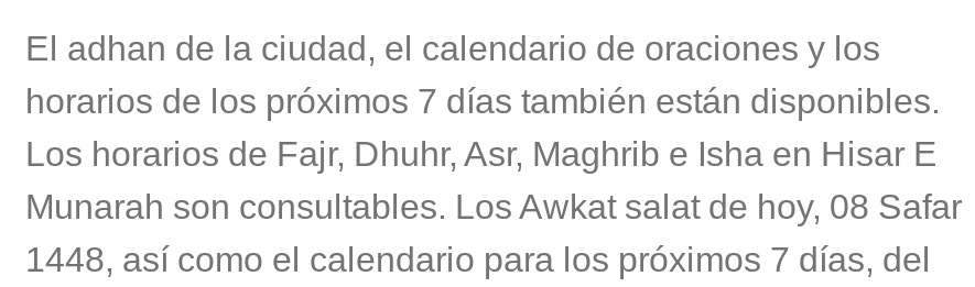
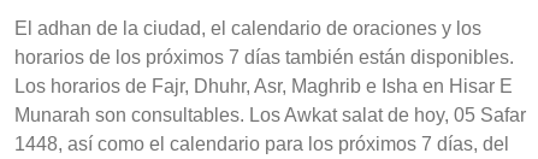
[25,188,962,225] Munarah son consultables. Los Awkat salat de hoy, 08 Safar -> [14,105,526,125] Munarah son consultables. Los Awkat salat de hoy, 05 Safar

